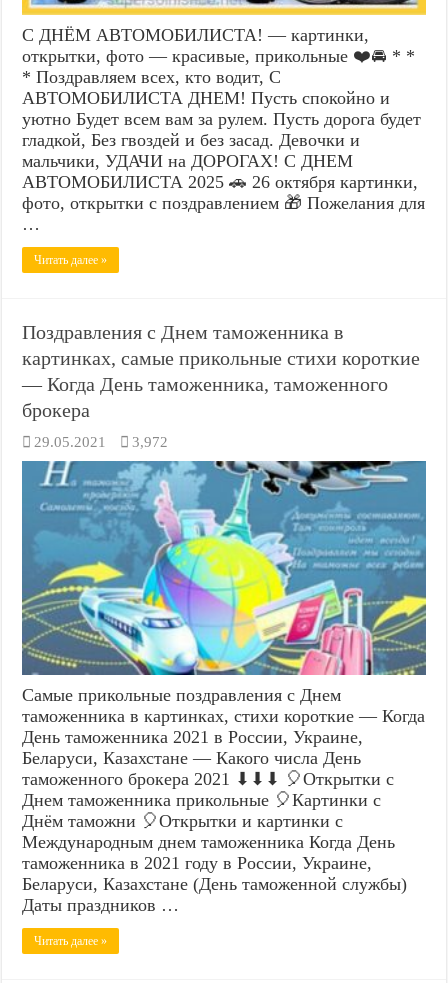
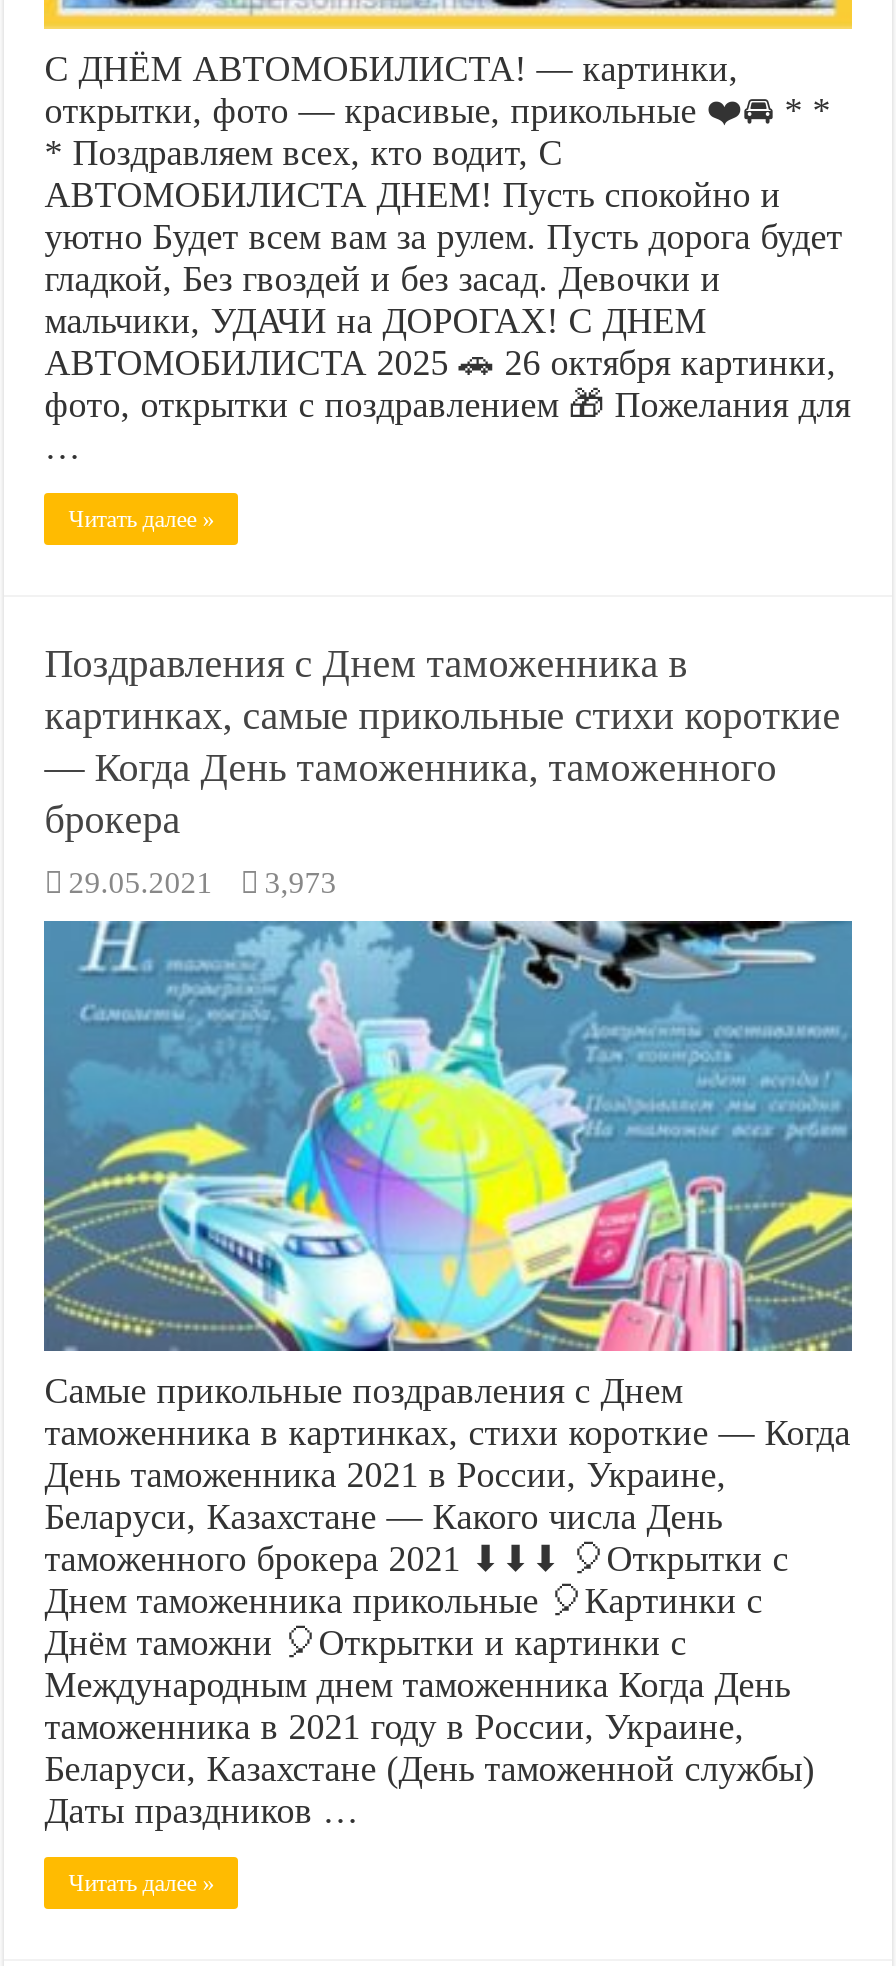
[34,432,168,449] 29.05.2021 3,972 -> [68,865,336,899] 29.05.2021 3,973

